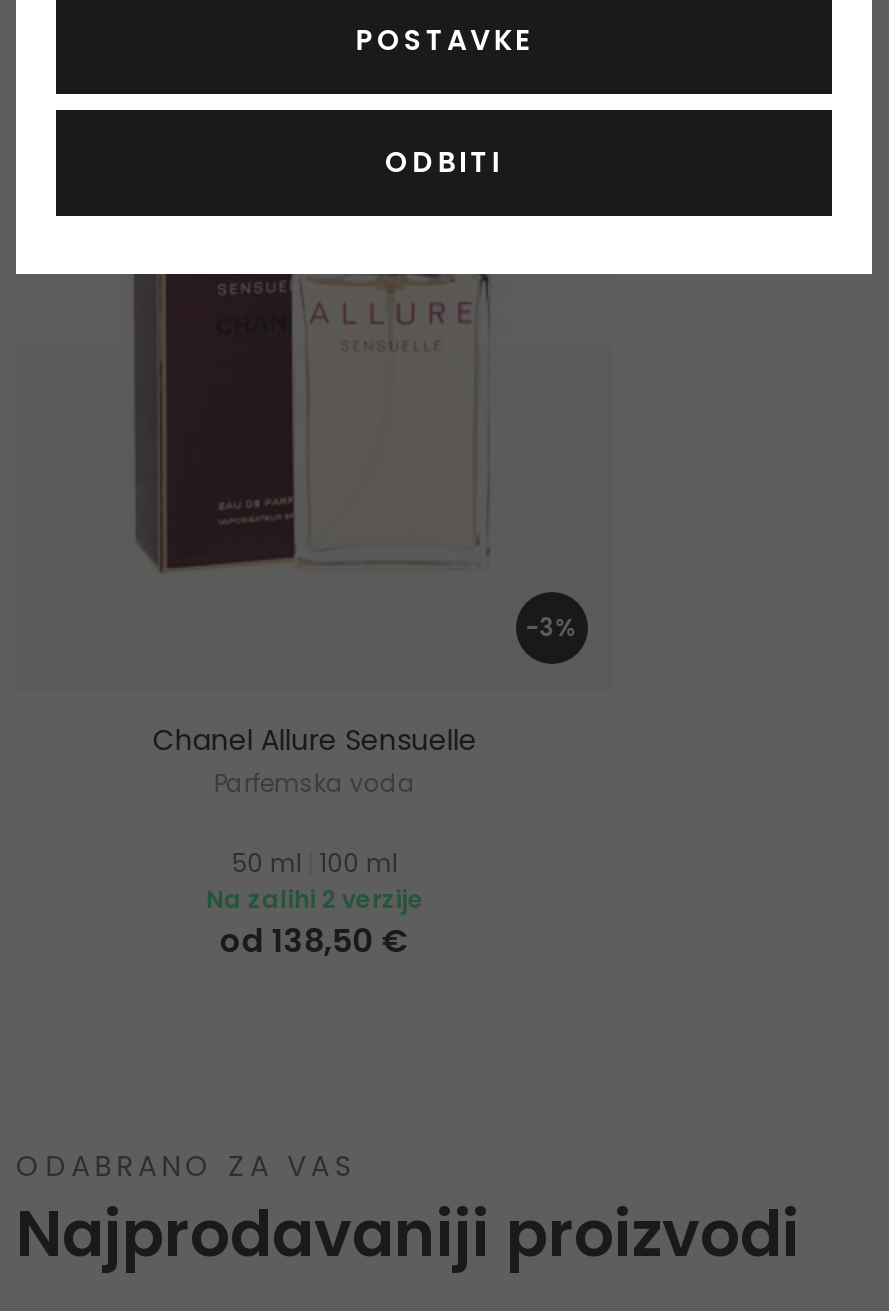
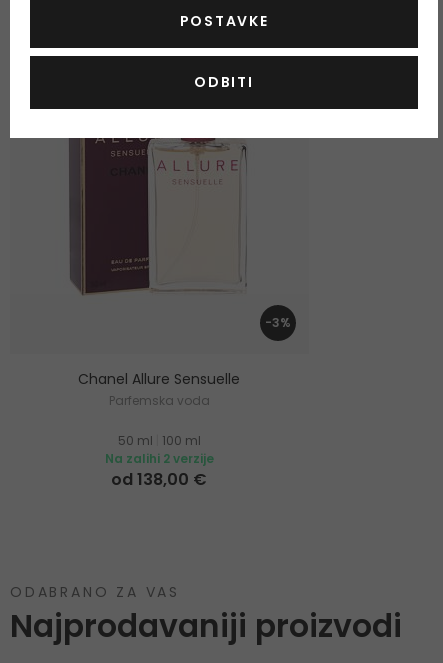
[220,918,410,964] od 138,50 € -> [111,468,207,491] od 138,00 €

